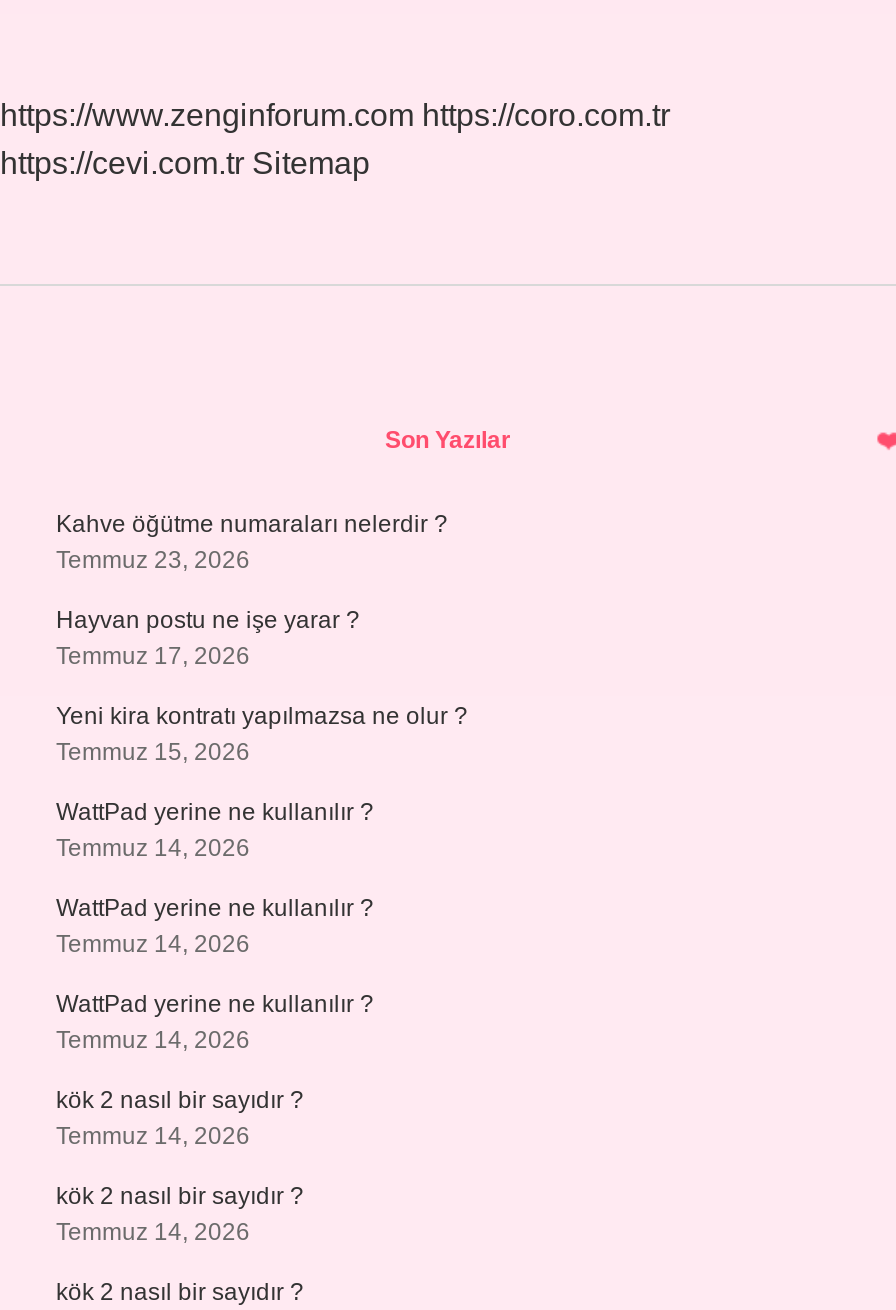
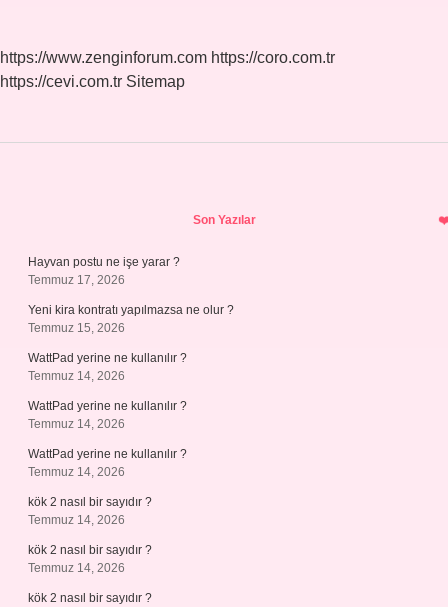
[56,510,448,574] Kahve öğütme numaraları nelerdir ? | Temmuz 23, 2026 -> none

